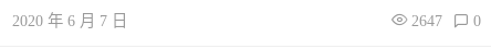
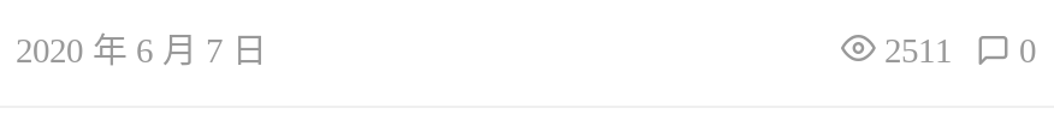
[411,12,481,29] 2647 0 -> [884,31,1036,69] 2511 0

